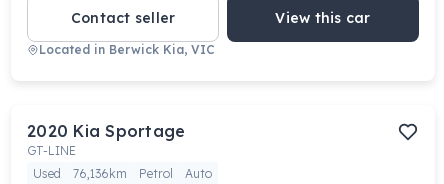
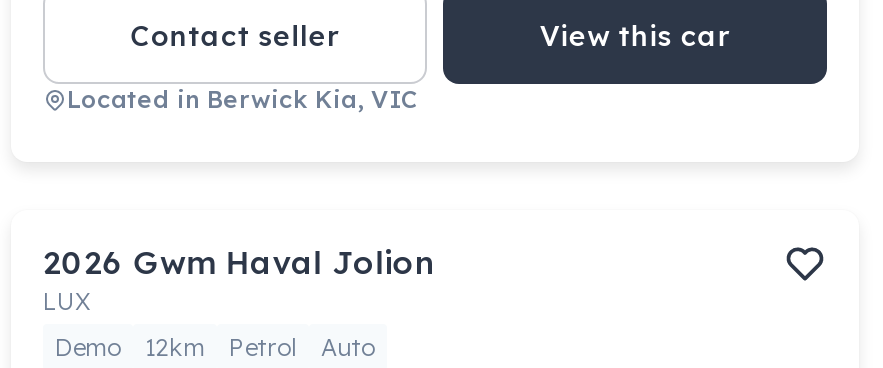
[27,121,185,158] 2020 Kia Sportage | GT-LINE -> [43,242,436,316] 2026 Gwm Haval Jolion | LUX
[33,166,127,181] Used | 76,136km -> [55,332,205,362] Demo | 12km

